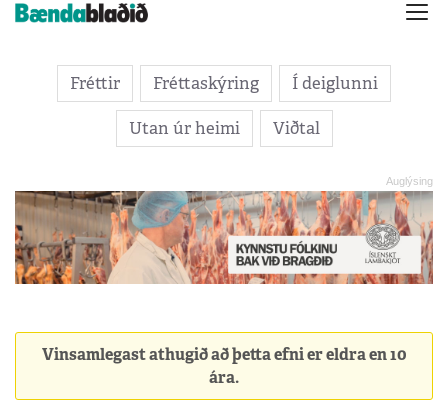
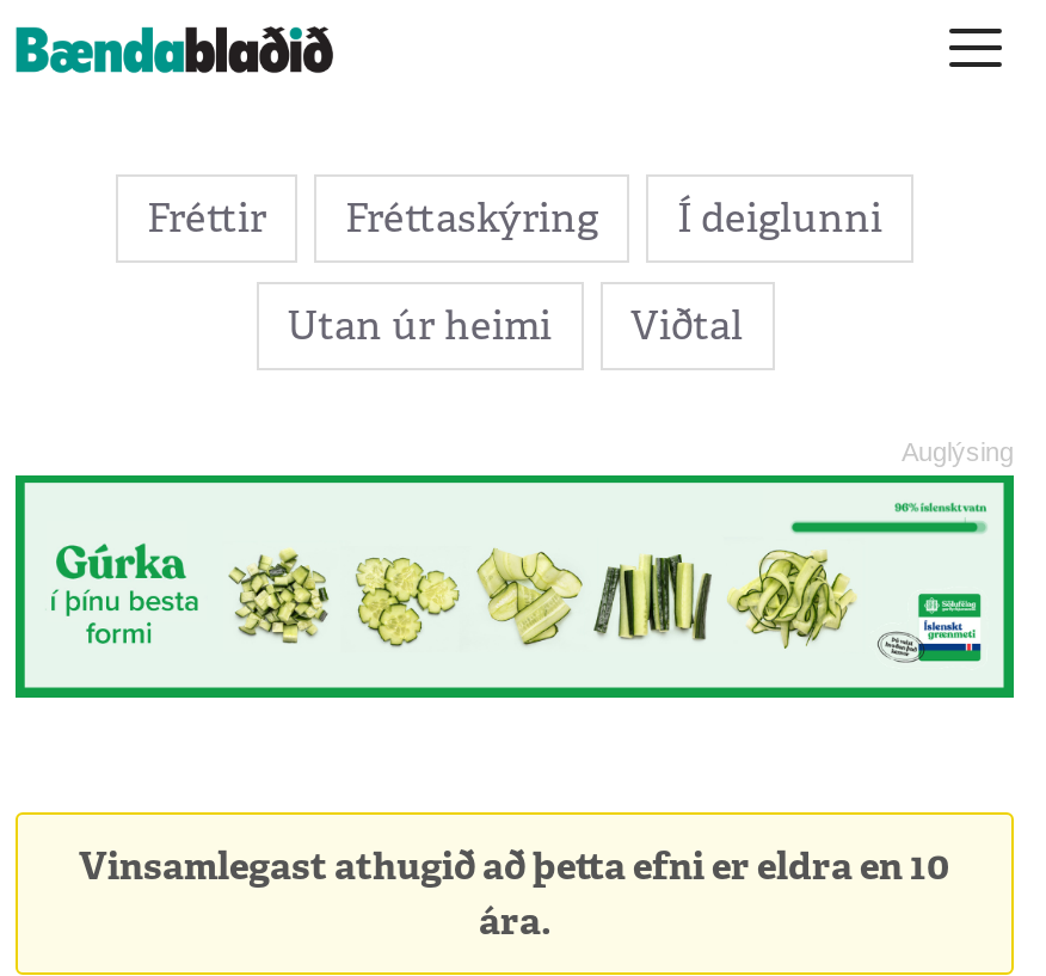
[14,190,434,285] [image] -> [13,473,1016,700] [image]

